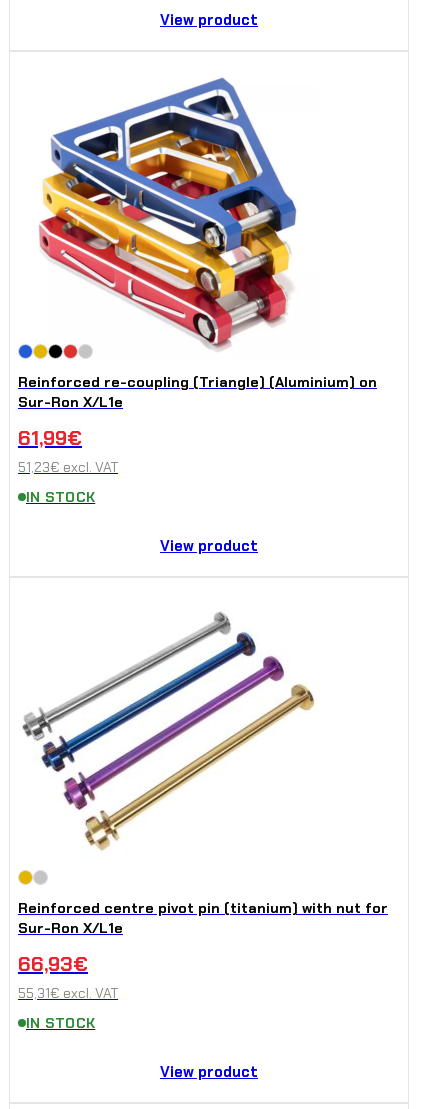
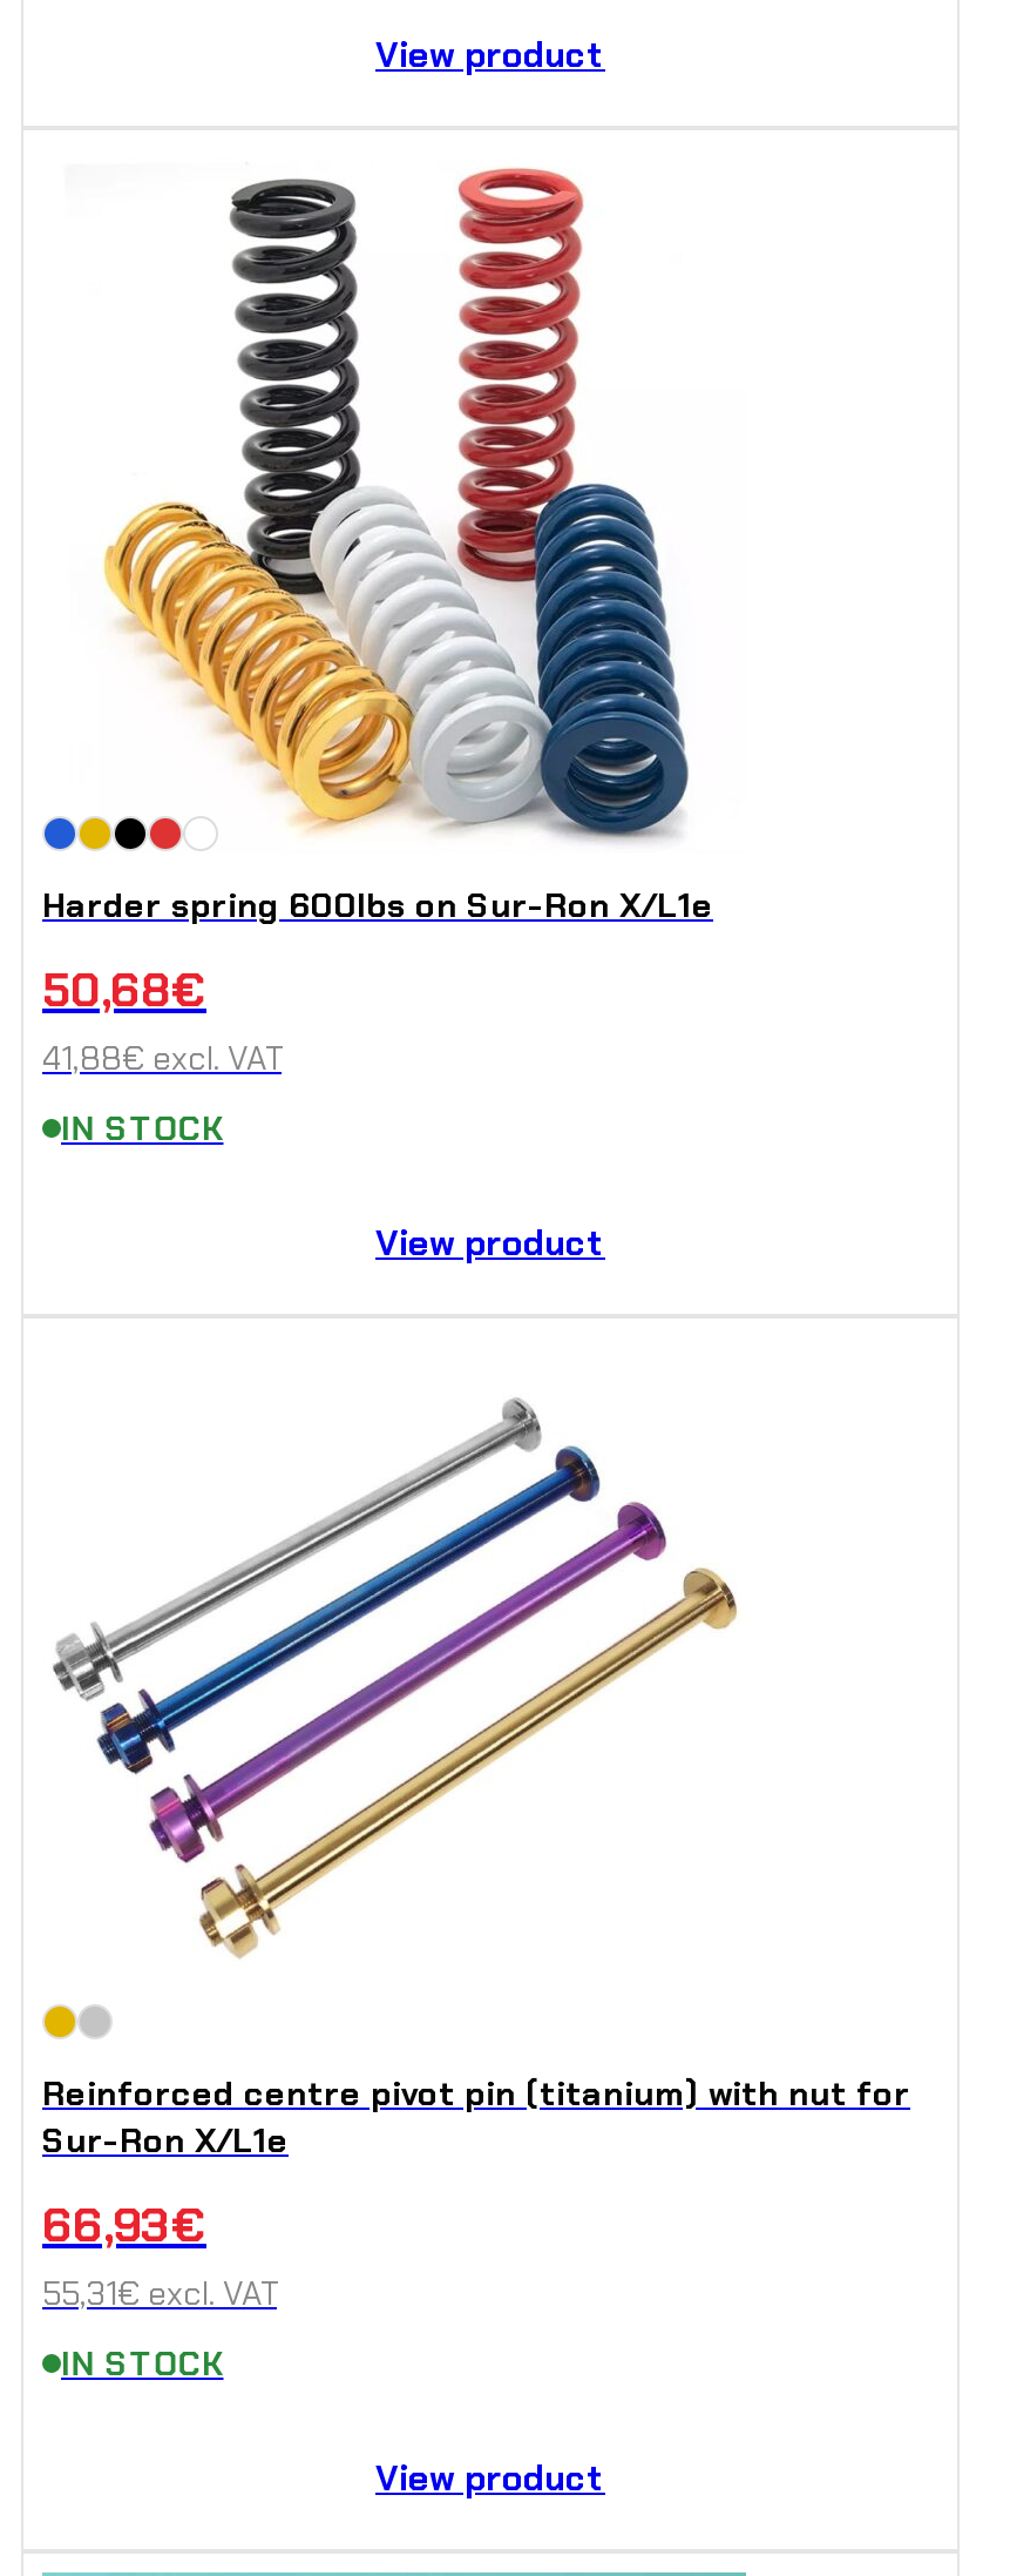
[18,78,377,411] [image] | Reinforced re-coupling (Triangle) (Aluminium) on | Sur-Ron X/L1e -> [42,166,713,925] [image] | Harder spring 600lbs on Sur-Ron X/L1e
[18,425,118,476] 61,99€ | 51,23€excl. VAT -> [42,958,282,1077] 50,68€ | 41,88€excl. VAT

